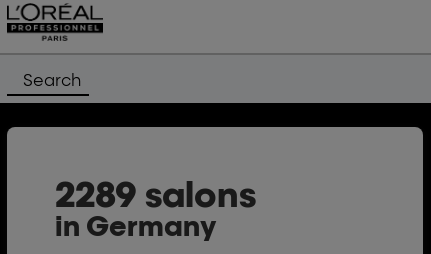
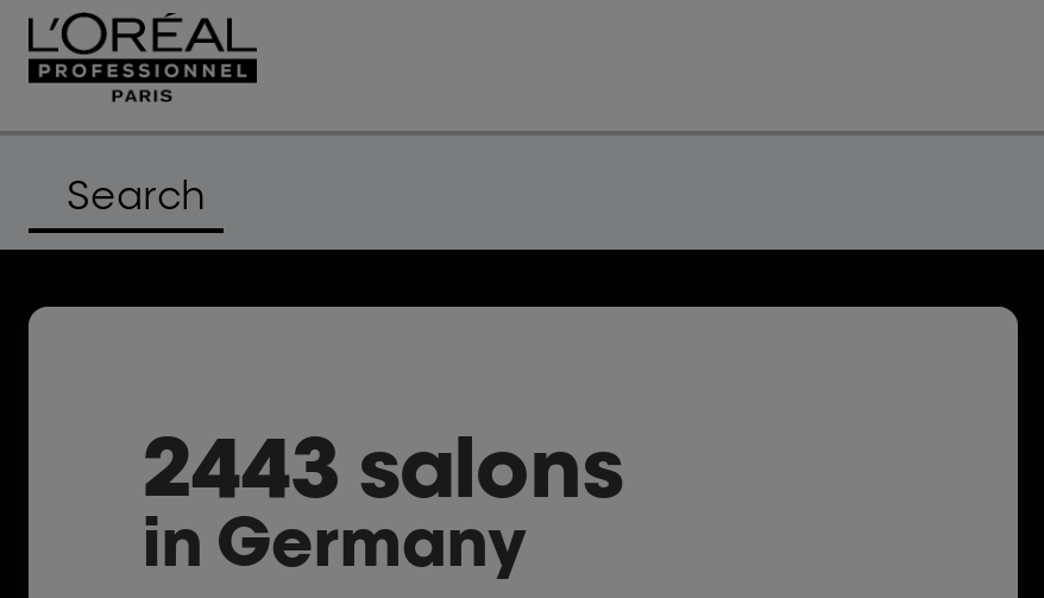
[55,172,256,215] 2289 salons -> [143,414,623,516] 2443 salons

